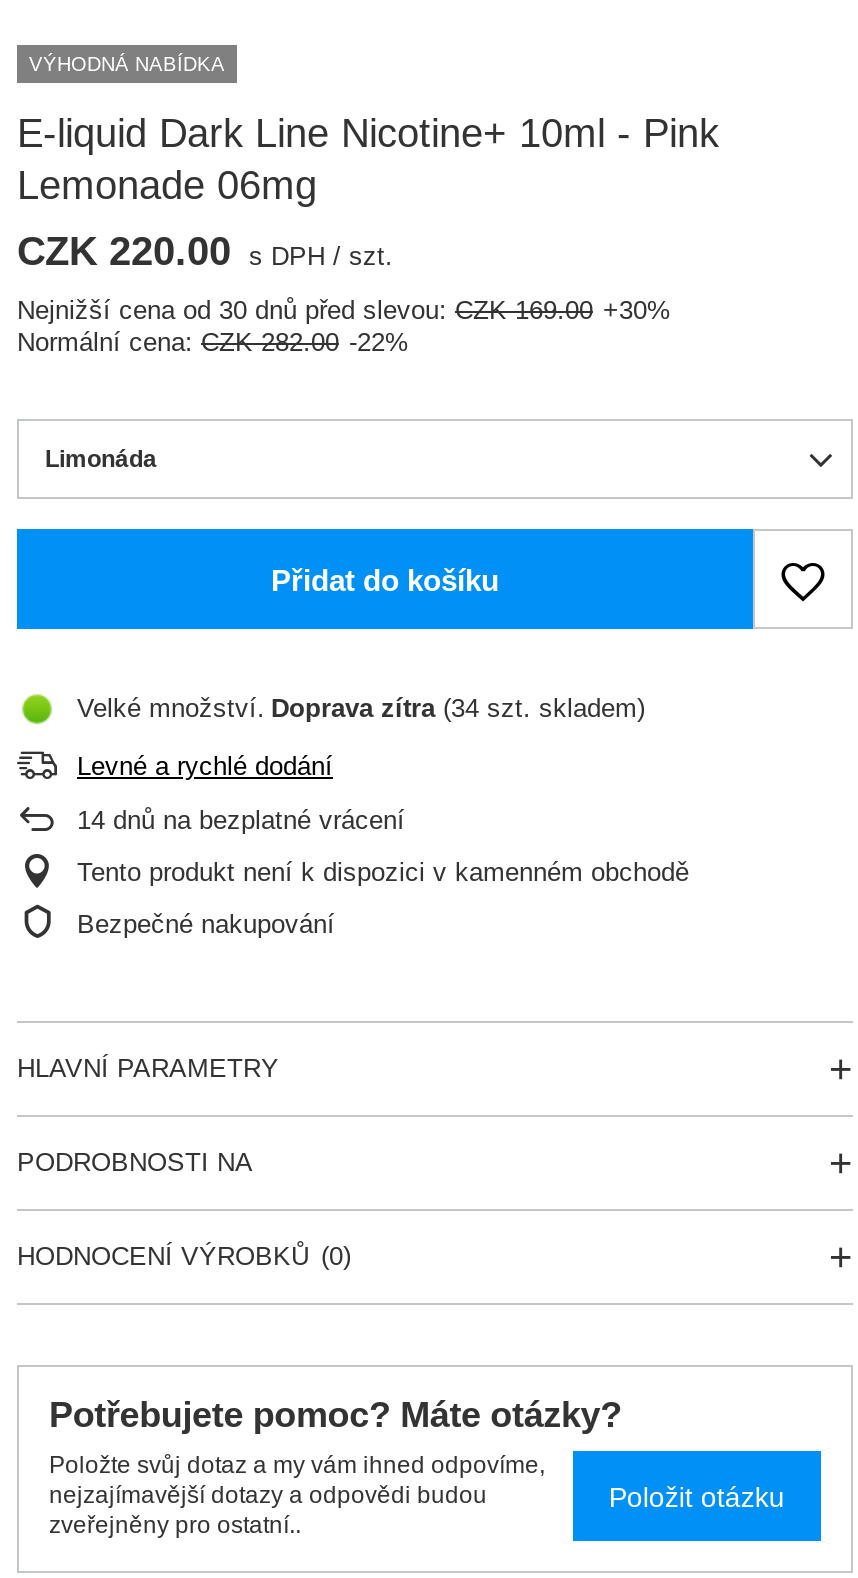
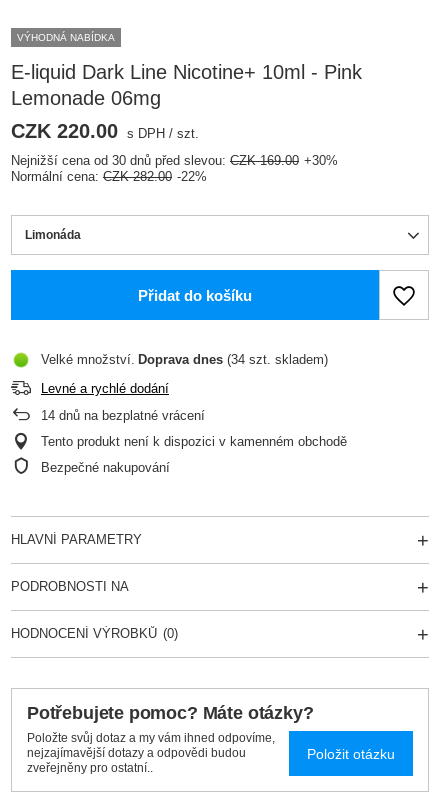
[77,693,645,723] Velké množství Doprava zítra (34 szt. skladem) -> [41,352,328,367] Velké množství Doprava dnes (34 szt. skladem)

